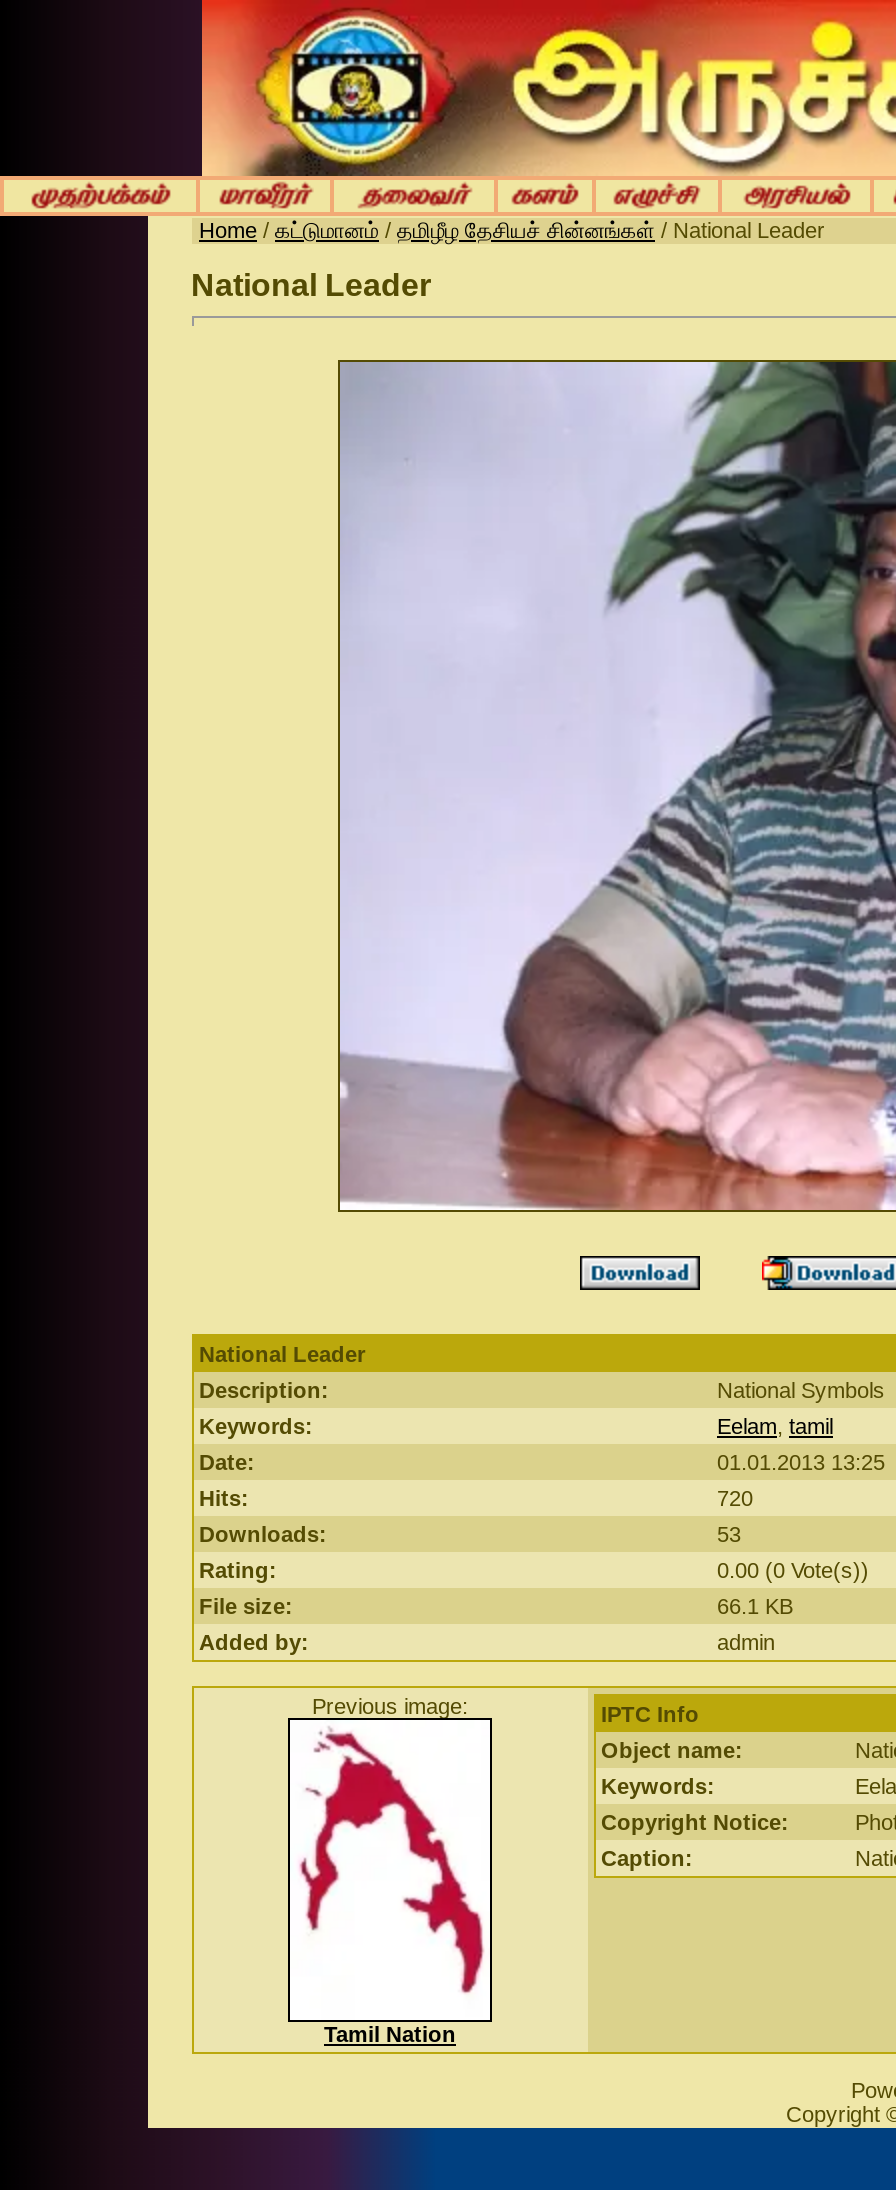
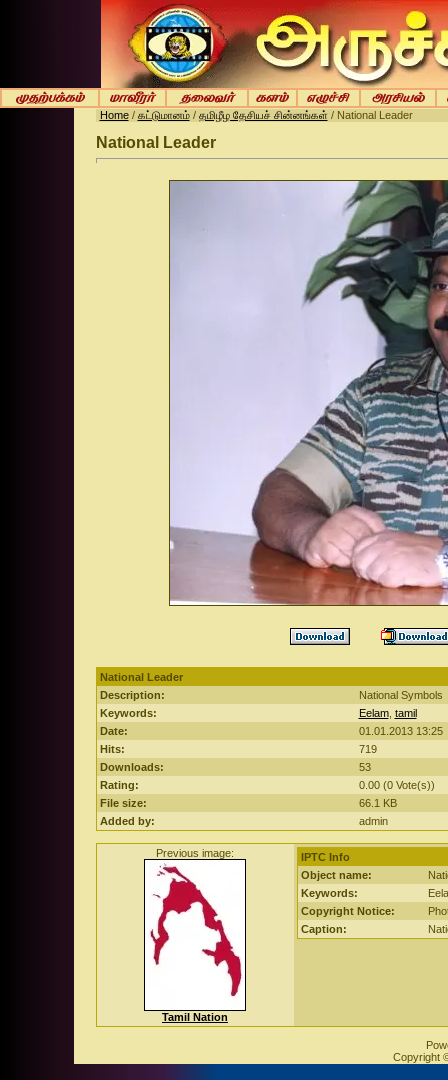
[717,1486,753,1510] 720 -> [358,743,376,755] 719

